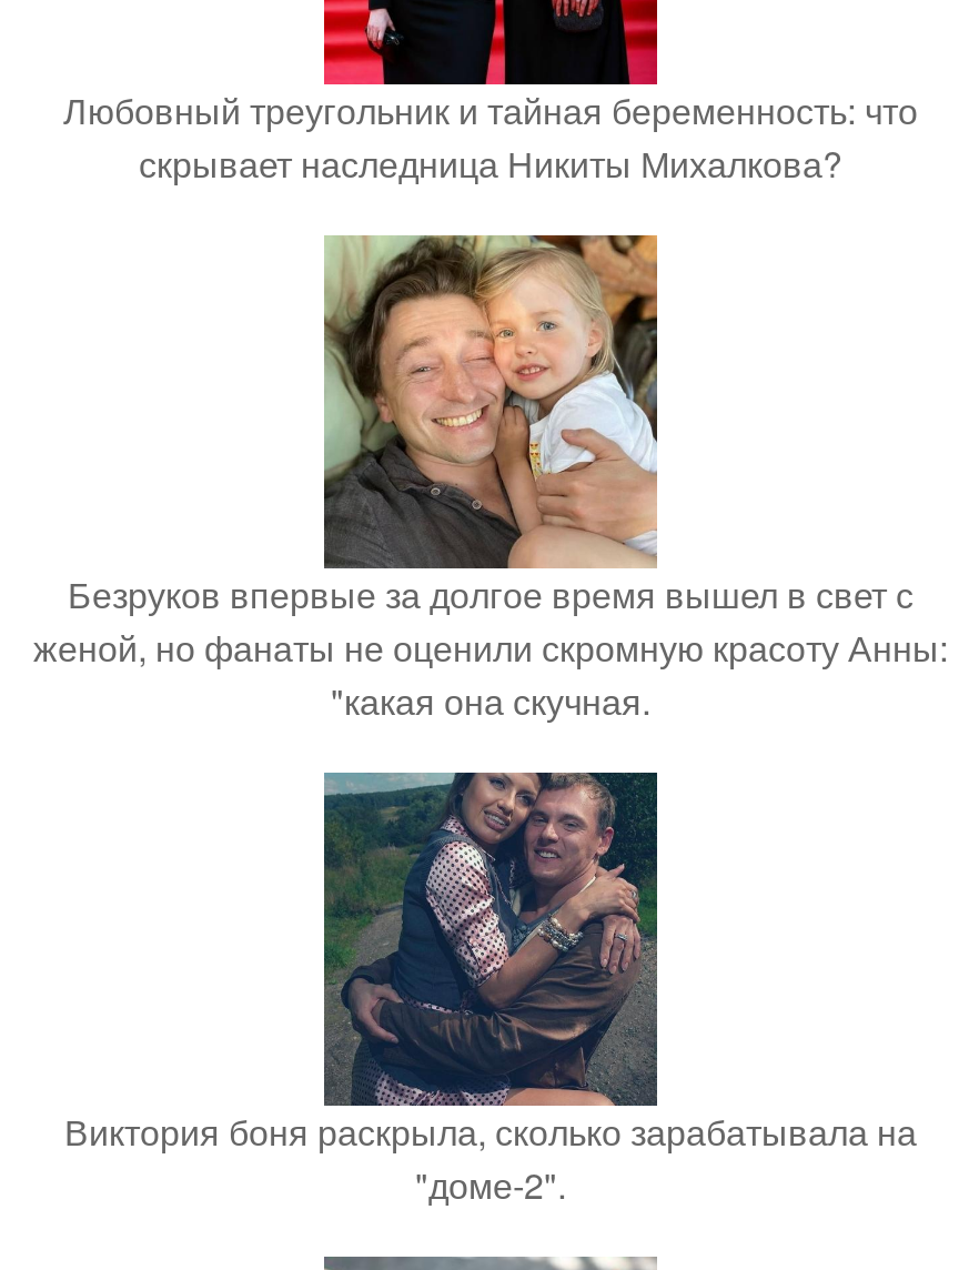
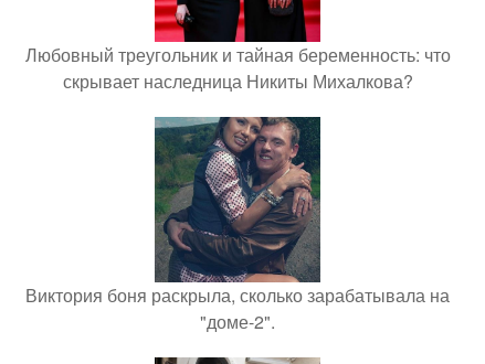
[33,233,948,726] [image] | Безруков впервые за долгое время вышел в свет с | женой, но фанаты не оценили скромную красоту Анны: | "какая она скучная. -> none

